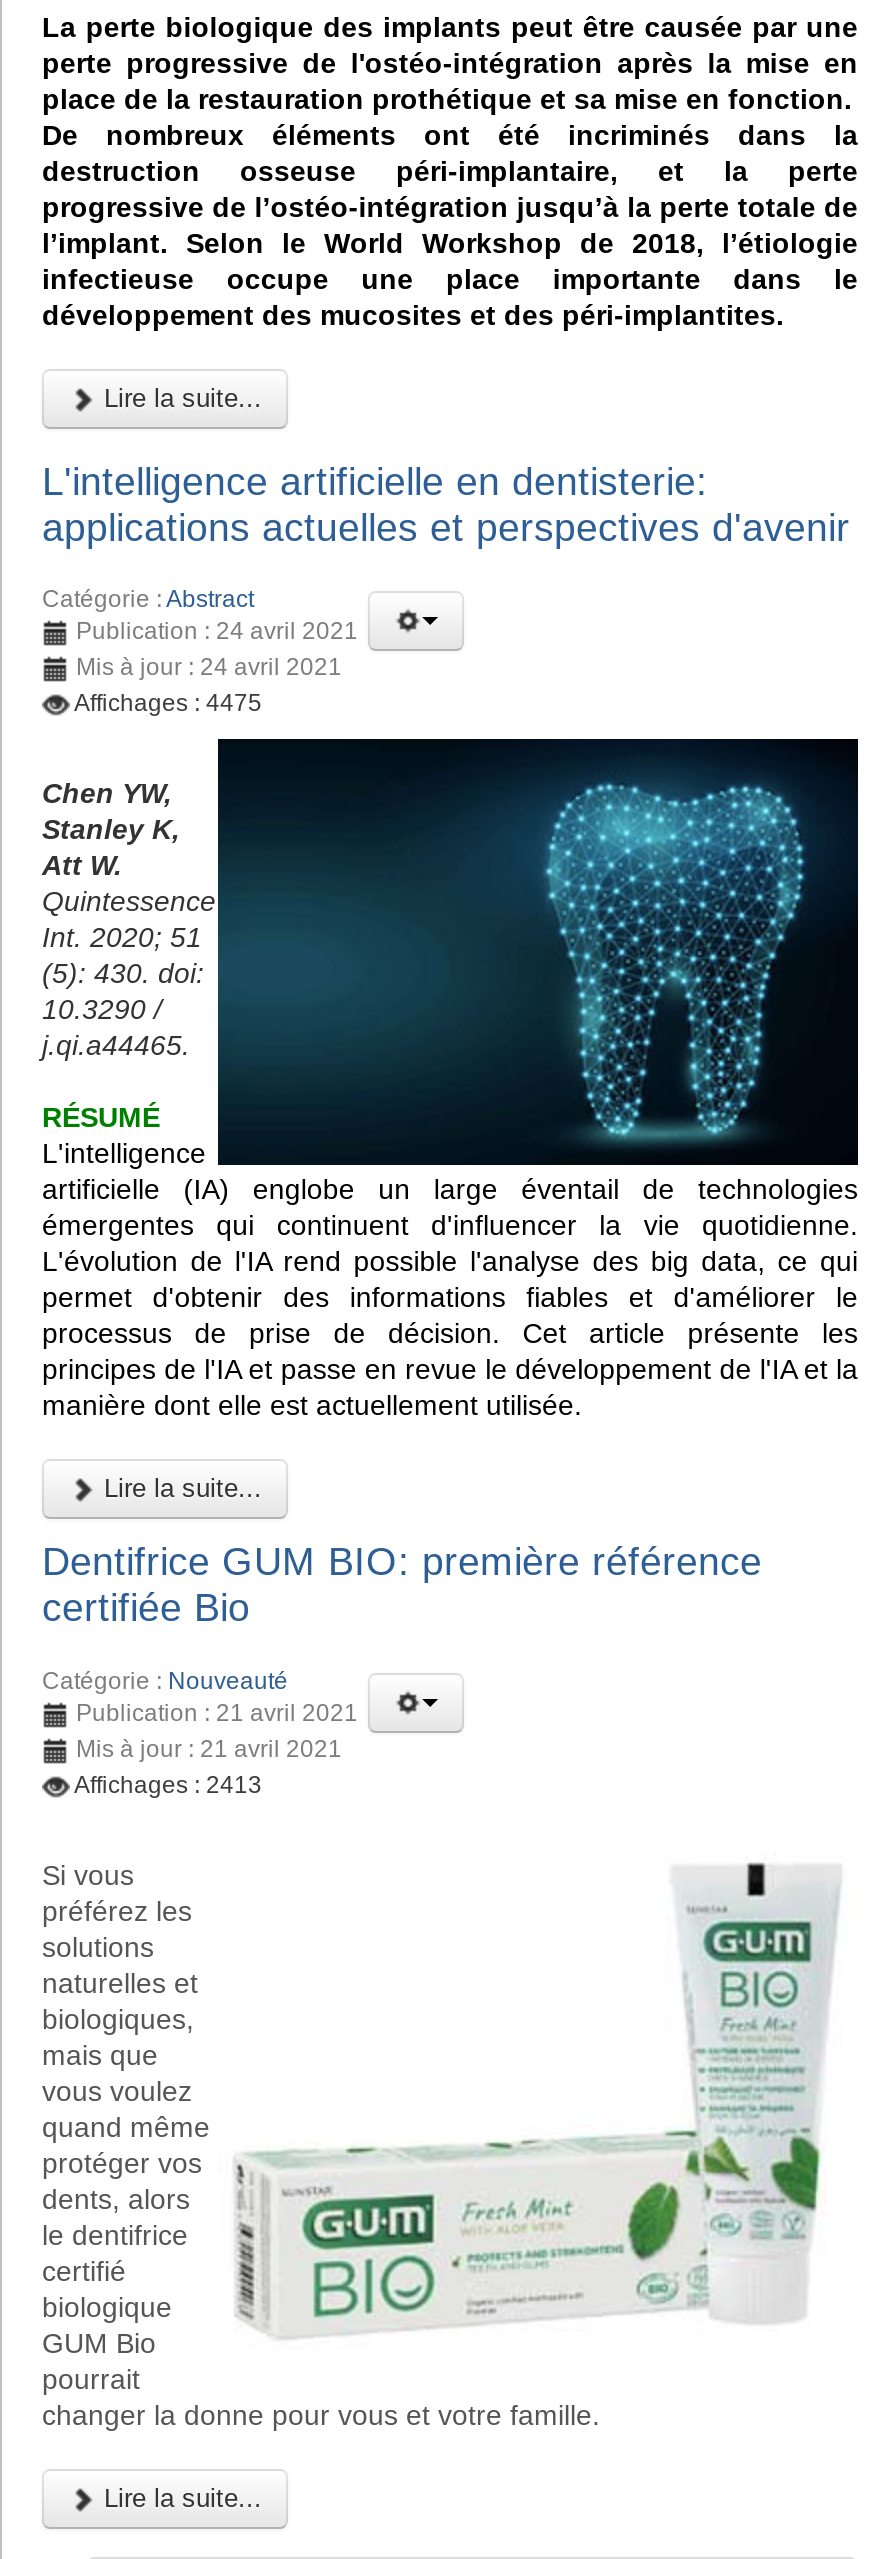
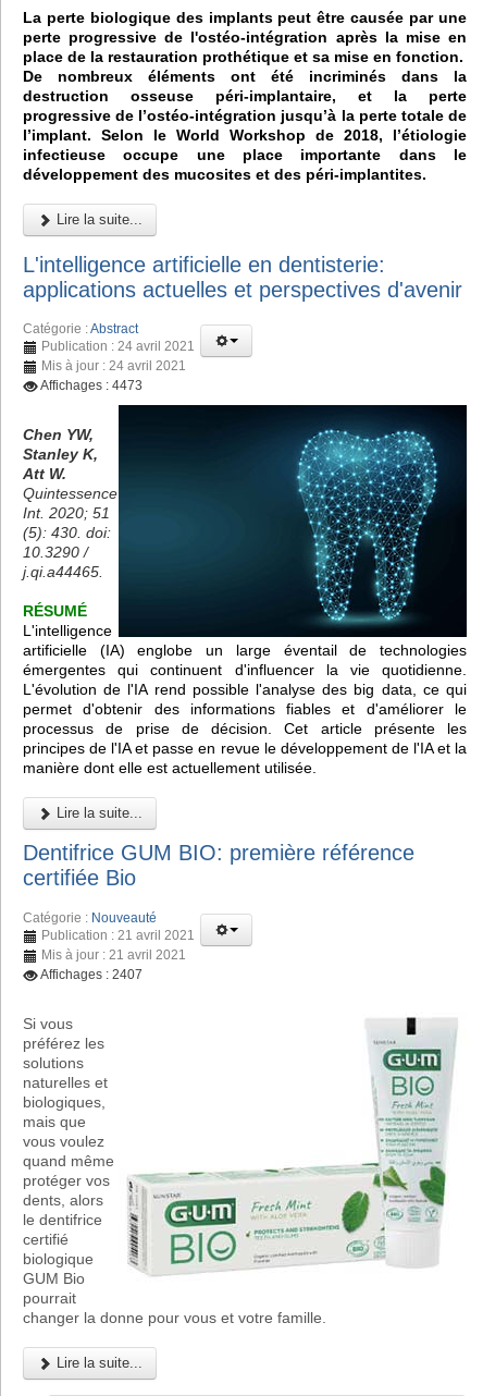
[74,690,262,718] Affichages : 4475 -> [40,378,143,394] Affichages : 4473
[74,1771,262,1799] Affichages : 2413 -> [40,967,143,982] Affichages : 2407

